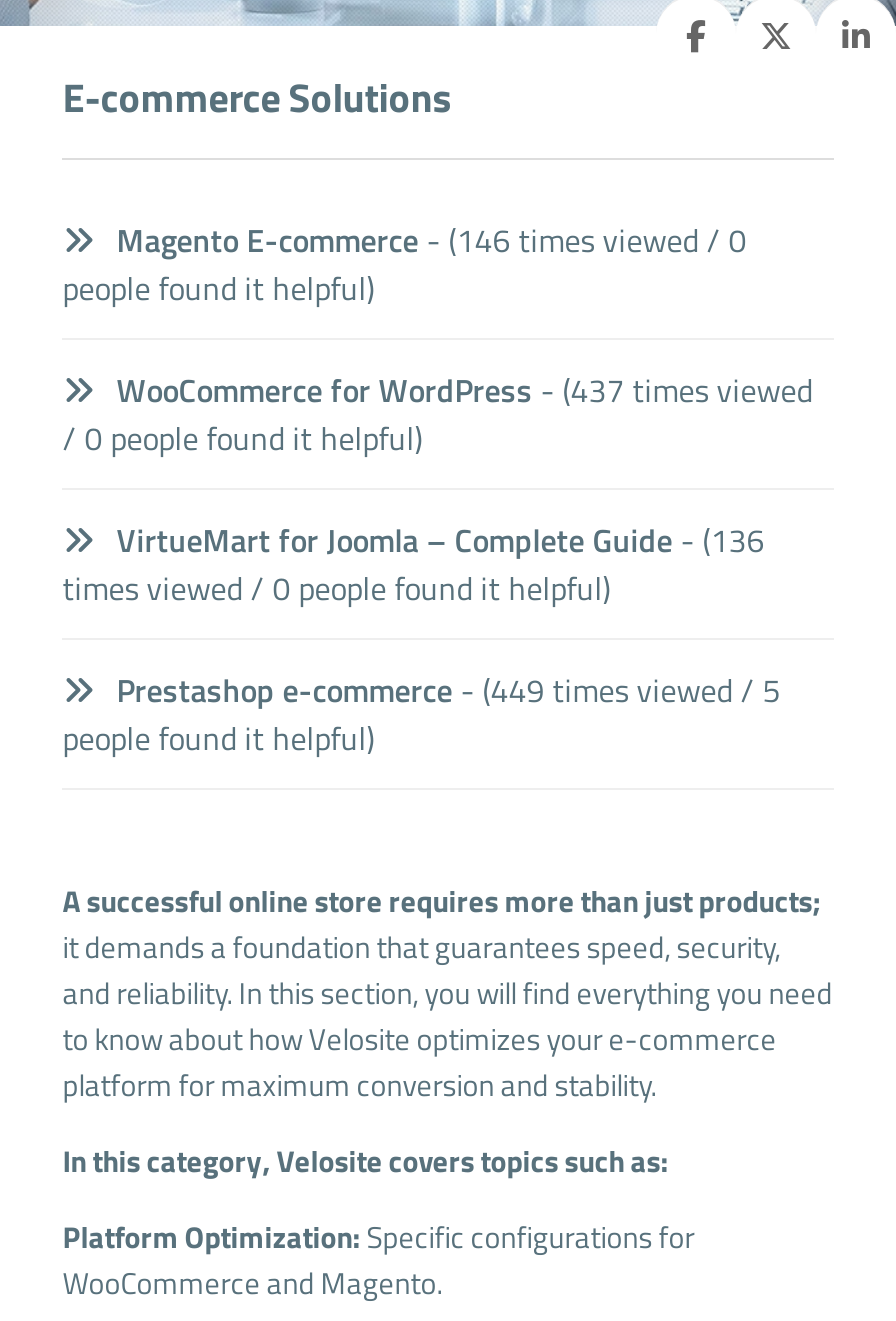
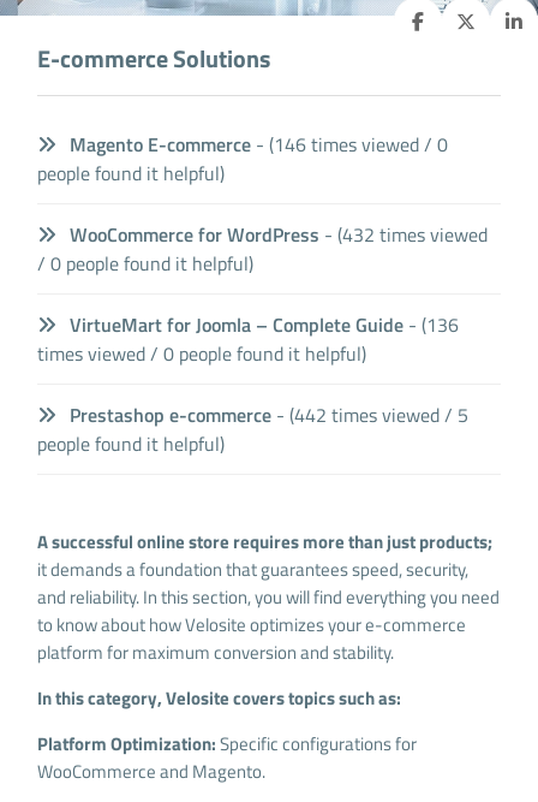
[108,366,812,414] WooCommerce for WordPress - (437 times viewed -> [65,220,488,249] WooCommerce for WordPress - (432 times viewed
[108,666,780,714] Prestashop e-commerce - (449 times viewed / 5 -> [65,400,469,429] Prestashop e-commerce - (442 times viewed / 5

